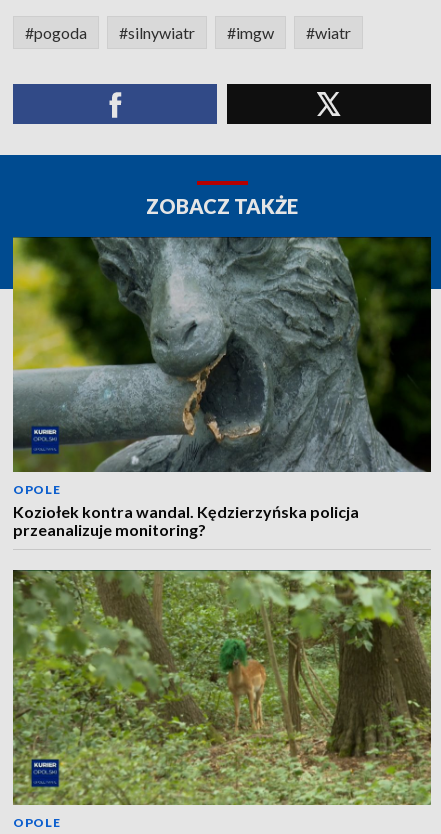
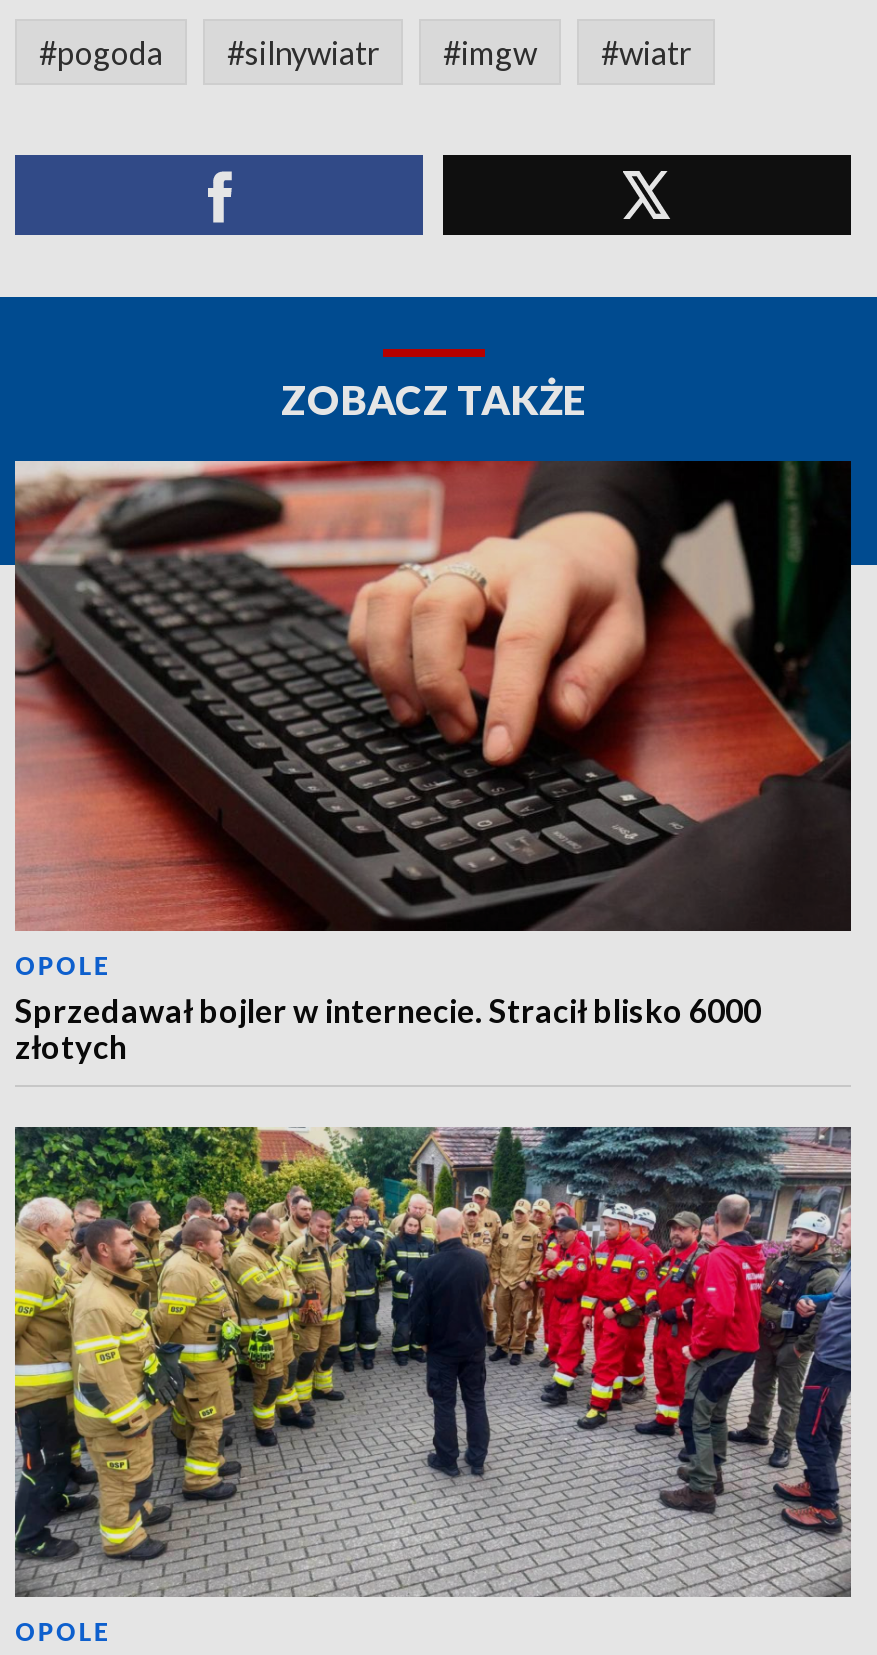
[12,236,430,539] [image] | Koziołek kontra wandal. Kędzierzyńska policja | przeanalizuje monitoring? -> [13,459,849,1066] [image] | Sprzedawał bojler w internecie. Stracił blisko 6000 | złotych
[12,569,432,805] [image] -> [13,1125,853,1597] [image]

